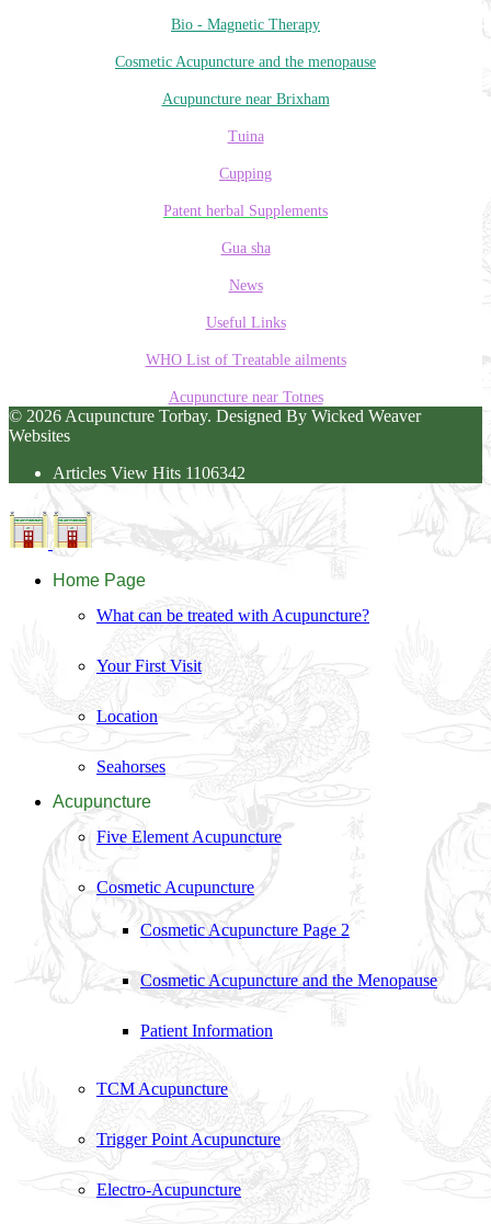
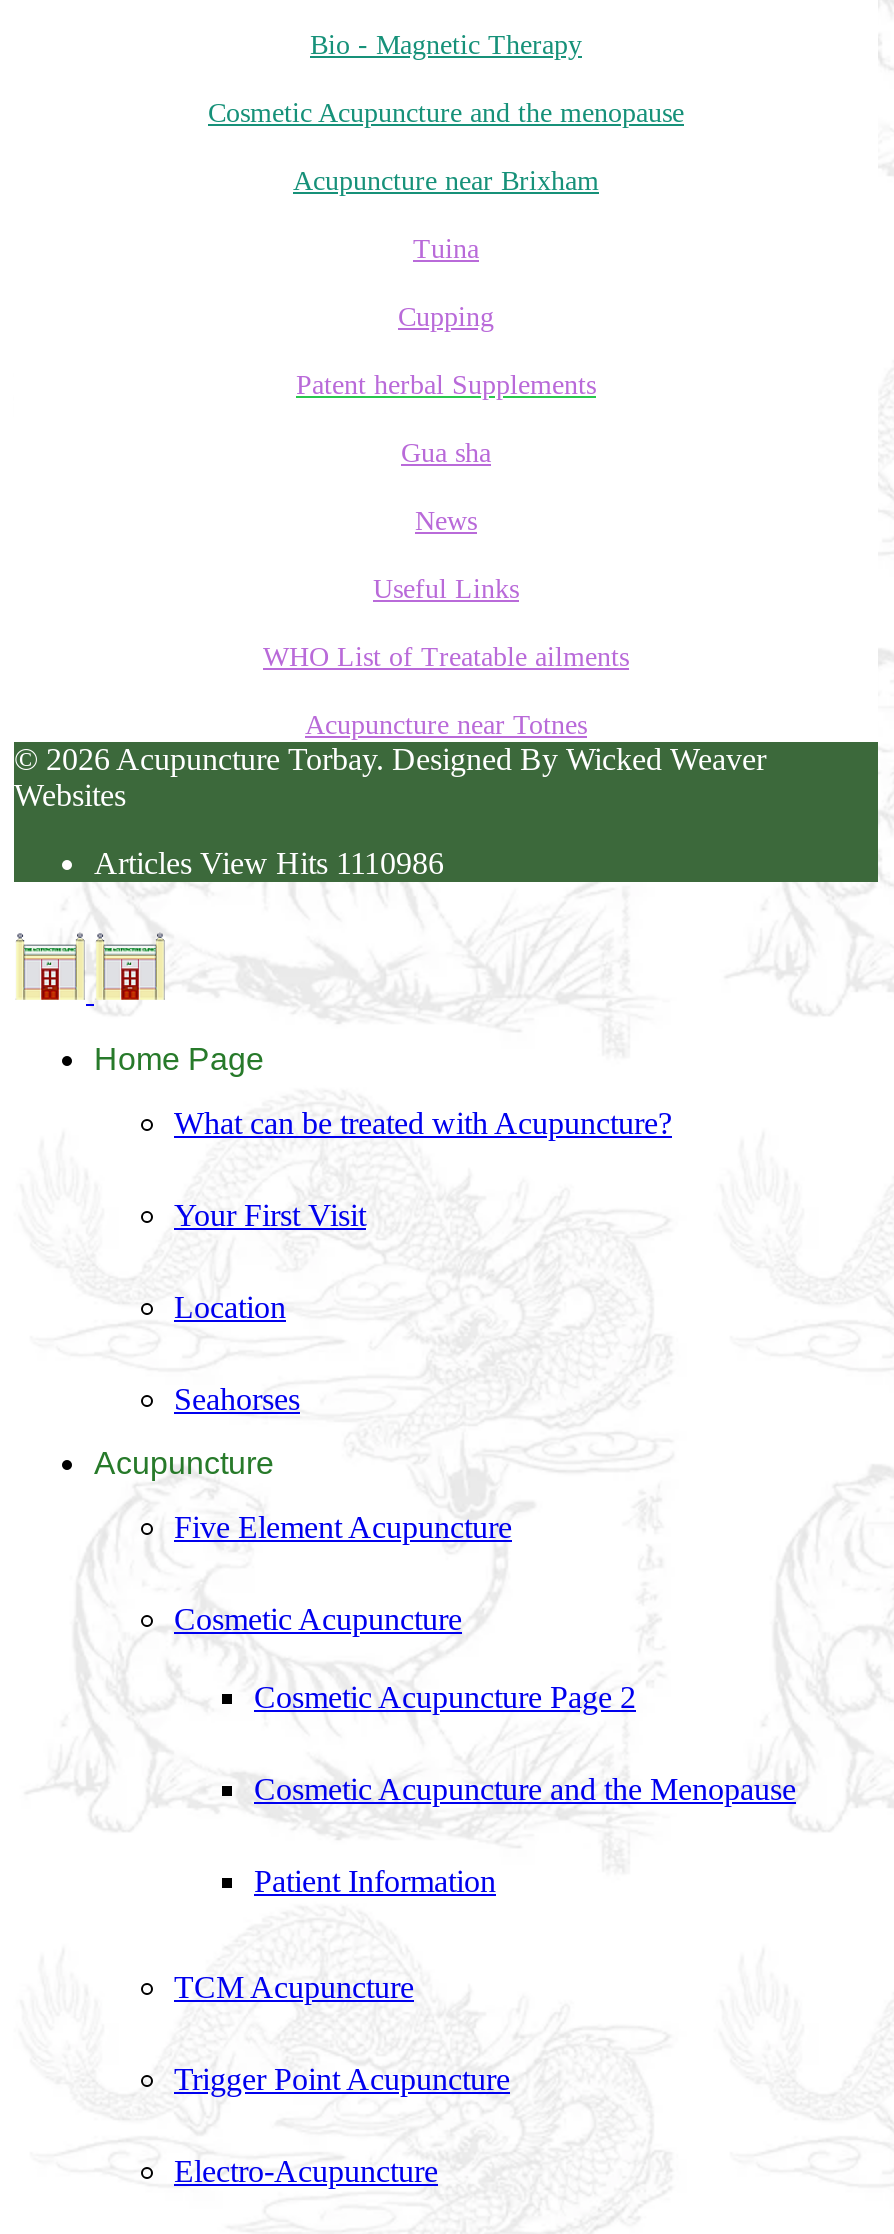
[53,463,245,482] Articles View Hits 1106342 -> [94,846,444,880] Articles View Hits 1110986

